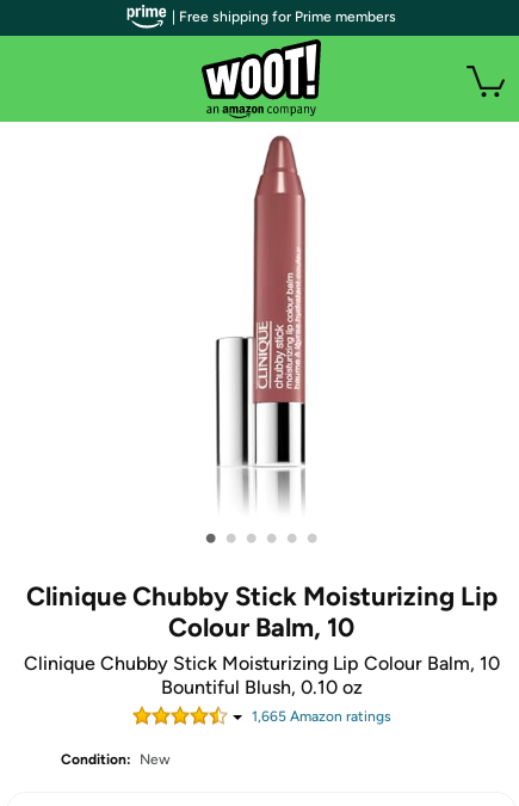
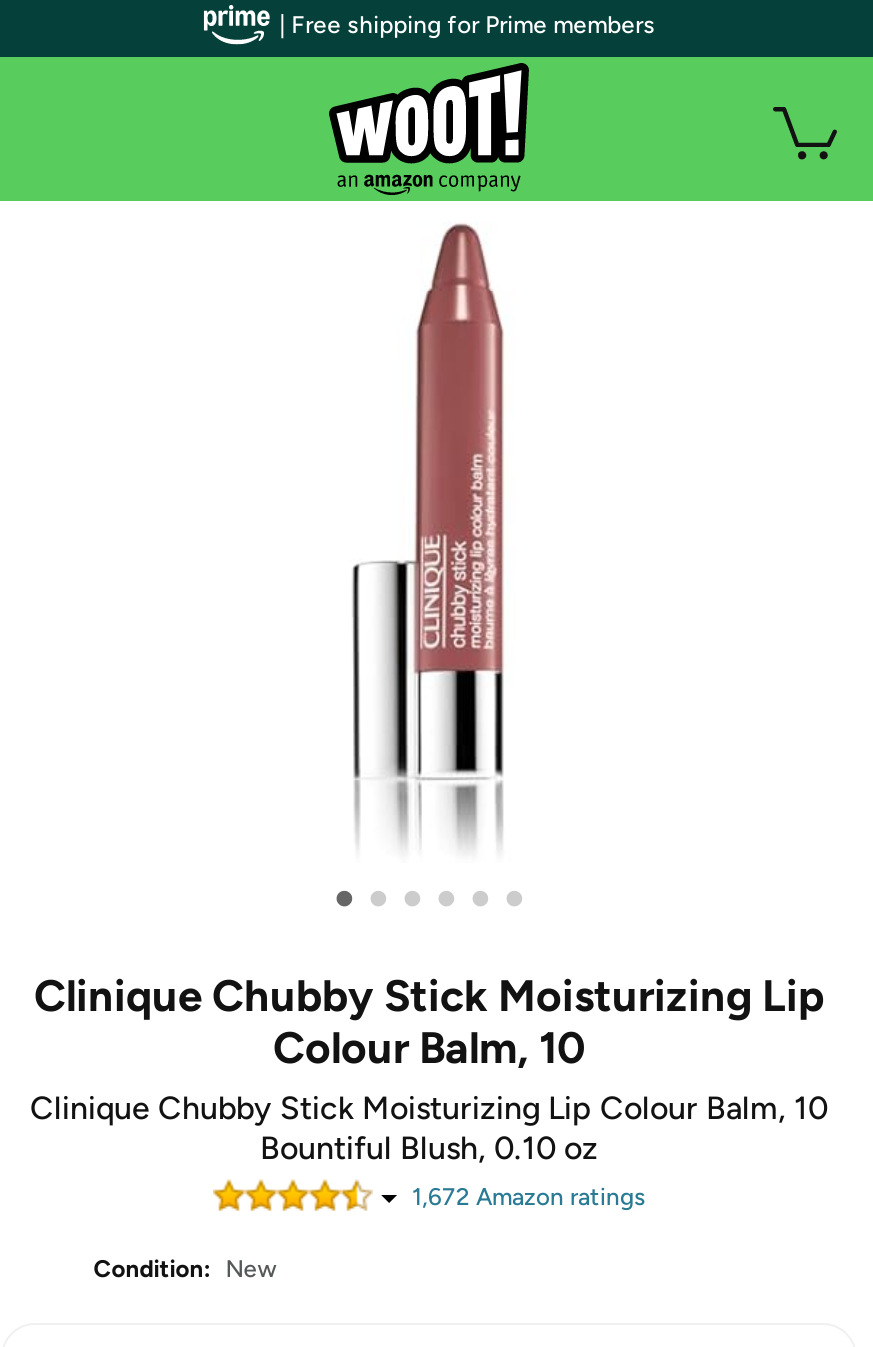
[251,708,391,725] 1,665 Amazon ratings -> [412,1183,646,1211] 1,672 Amazon ratings

